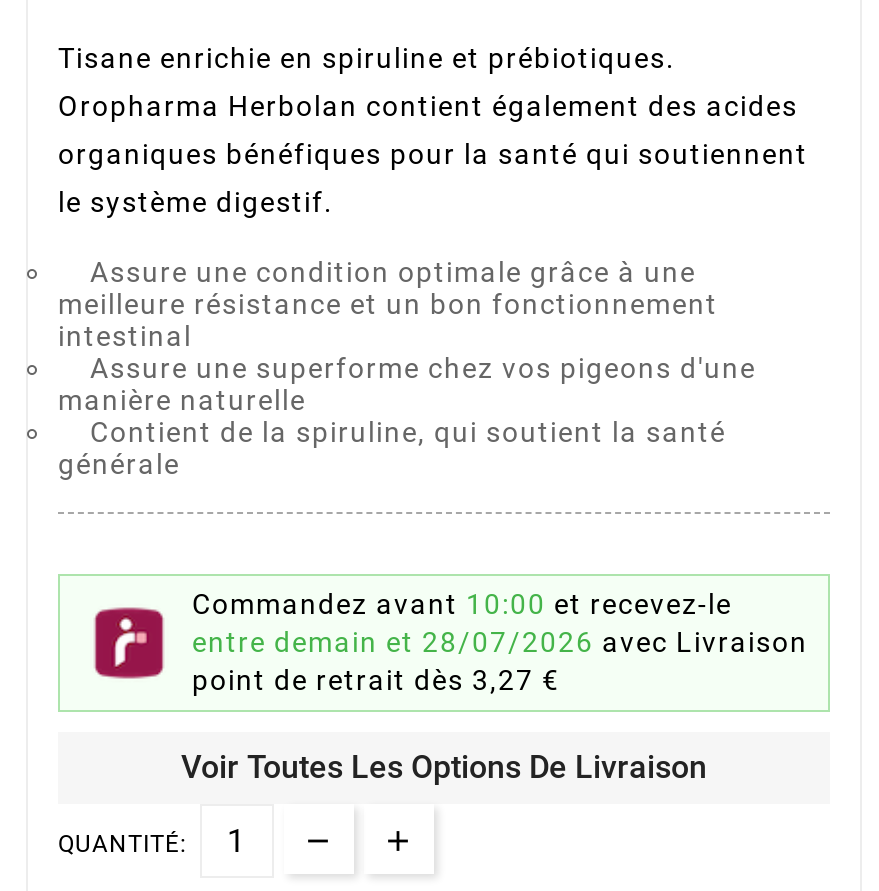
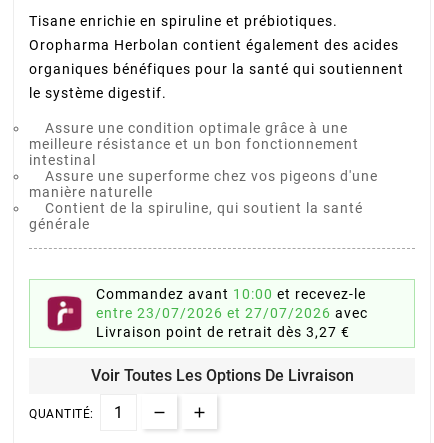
[192,626,808,696] entre demain et 28/07/2026 avec Livraison | point de retrait dès 3,27 € -> [96,305,368,340] entre 23/07/2026 et 27/07/2026 avec | Livraison point de retrait dès 3,27 €

